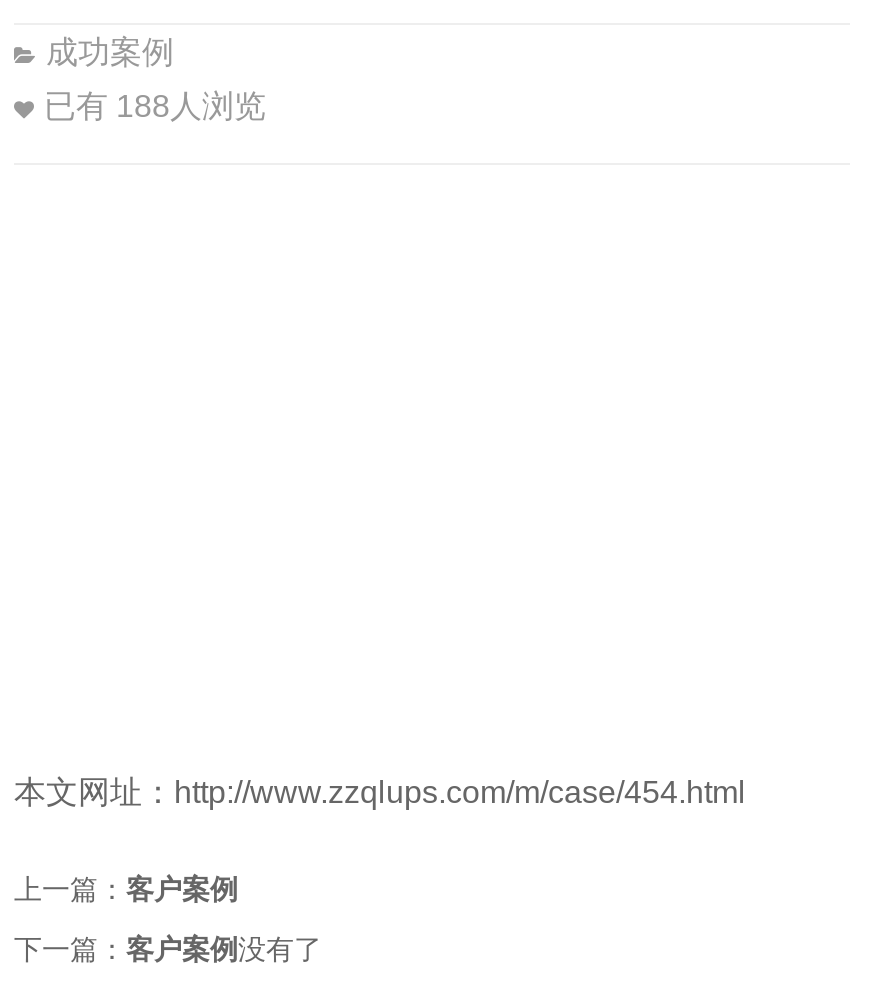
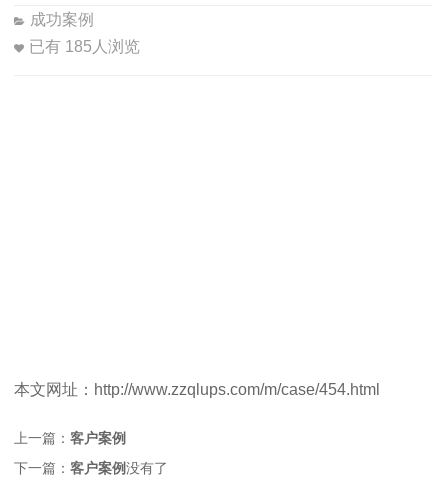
[44,89,266,123] 已有188人浏览 -> [29,38,140,55] 已有185人浏览

